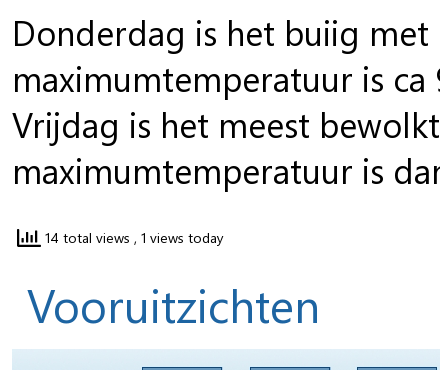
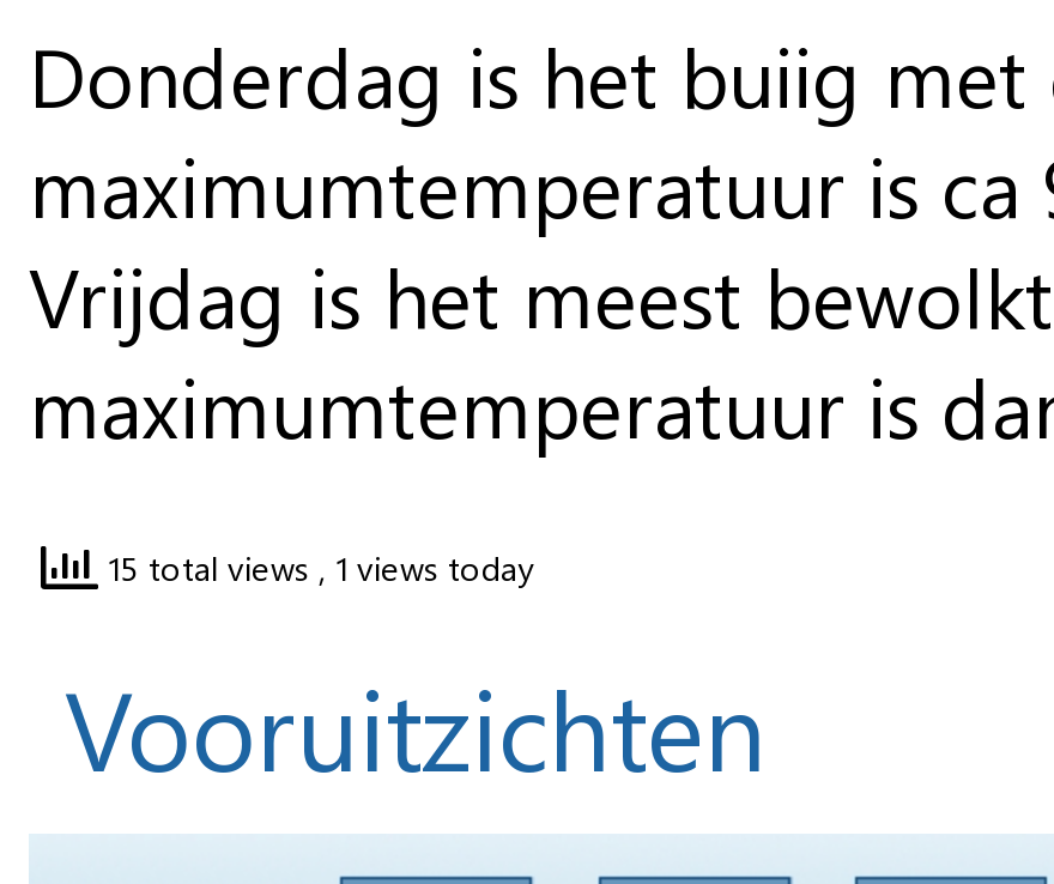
[41,228,224,247] 14 total views, 1 views today -> [98,545,534,590] 15 total views, 1 views today

